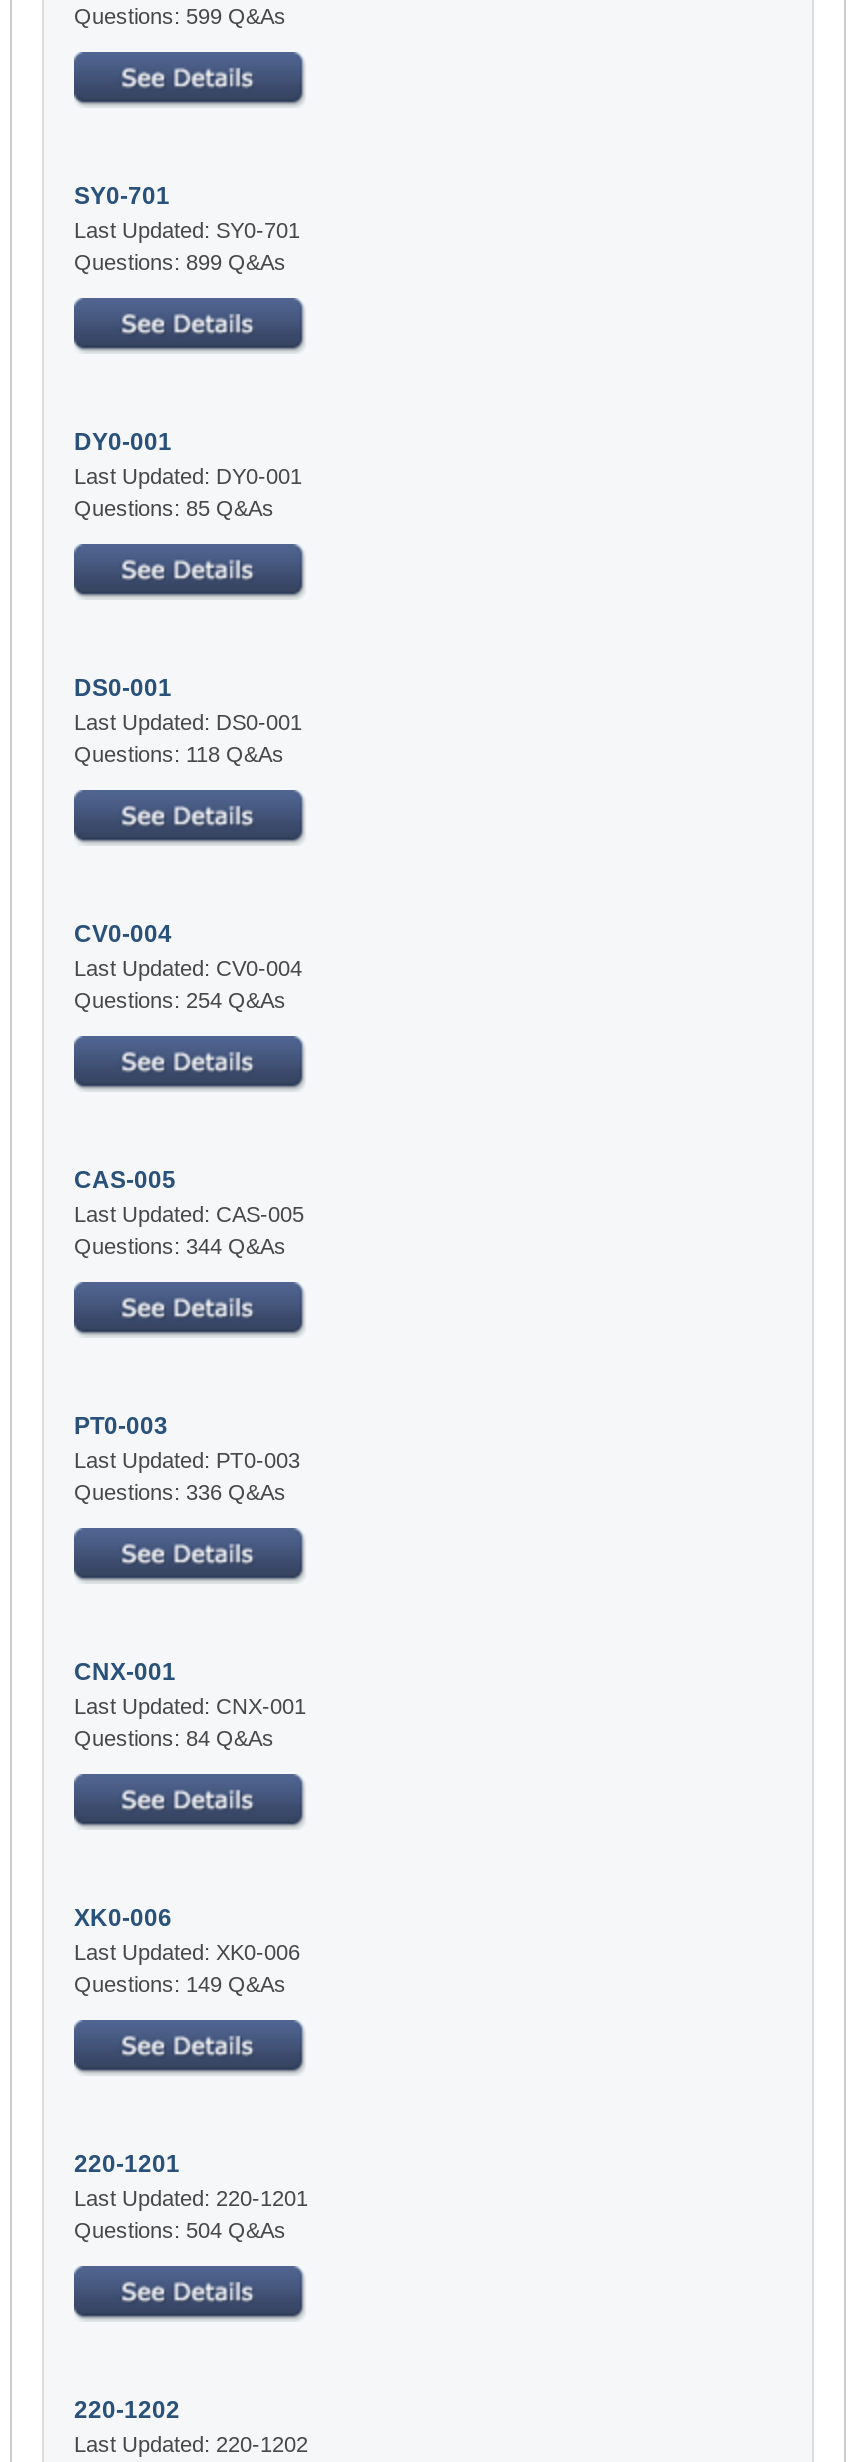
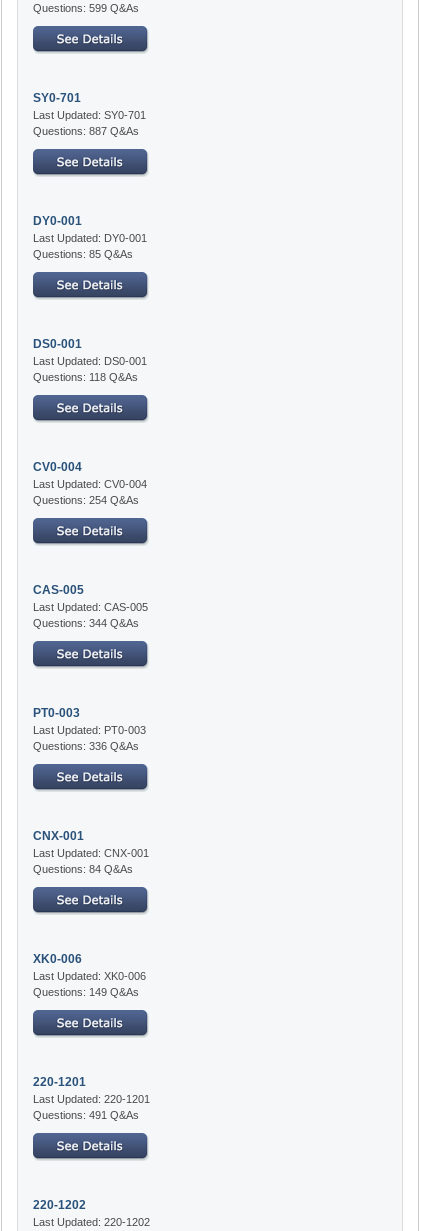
[74,250,286,274] Questions: 899 Q&As -> [33,125,139,137] Questions: 887 Q&As
[74,2218,286,2242] Questions: 504 Q&As -> [33,1109,139,1121] Questions: 491 Q&As

